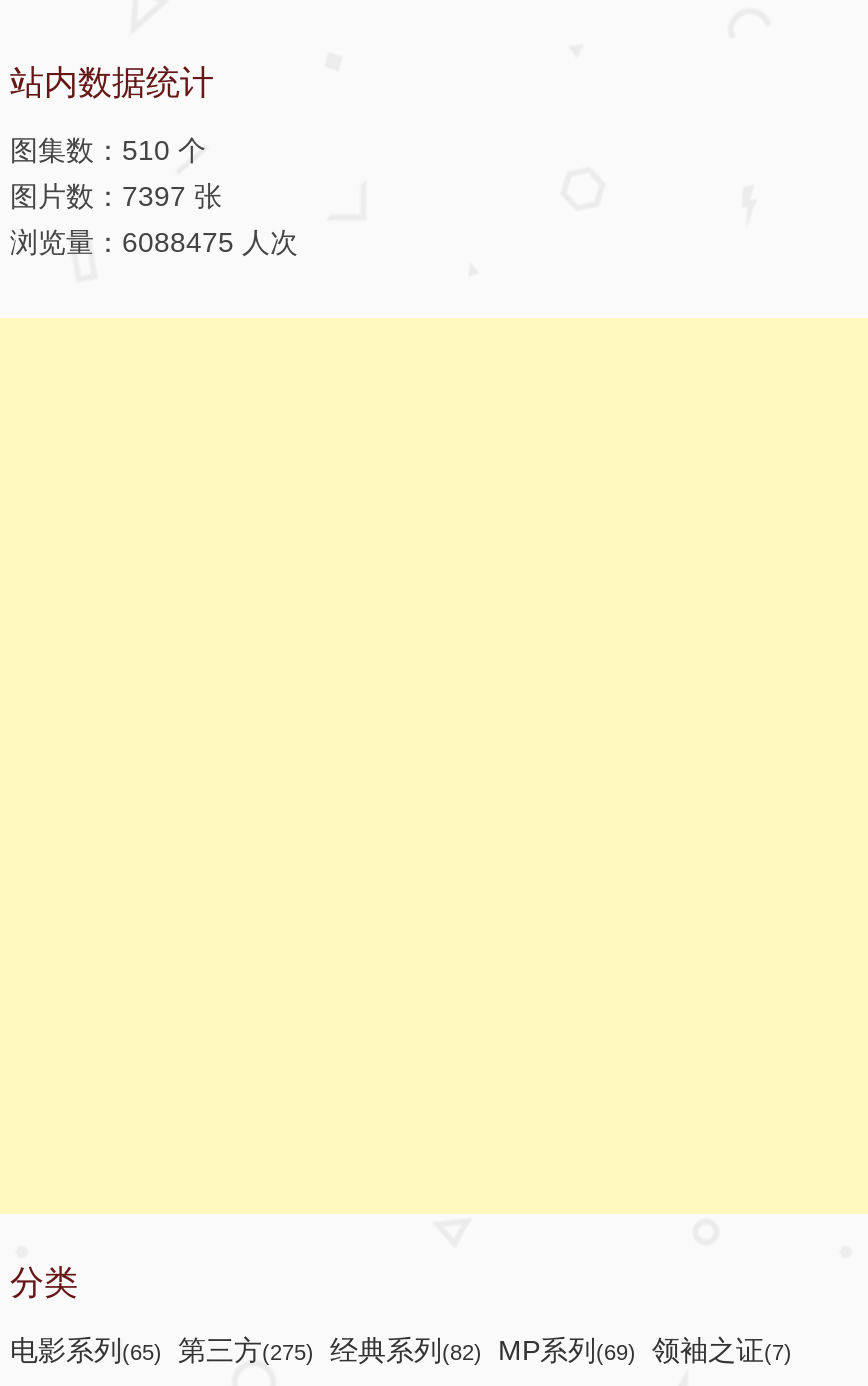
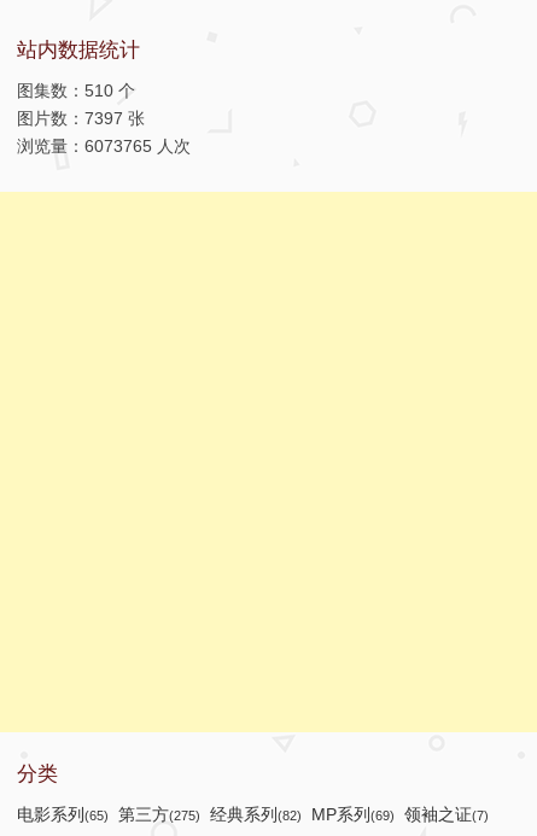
[10,226,298,258] 浏览量：6088475 人次 -> [17,136,191,156] 浏览量：6073765 人次

